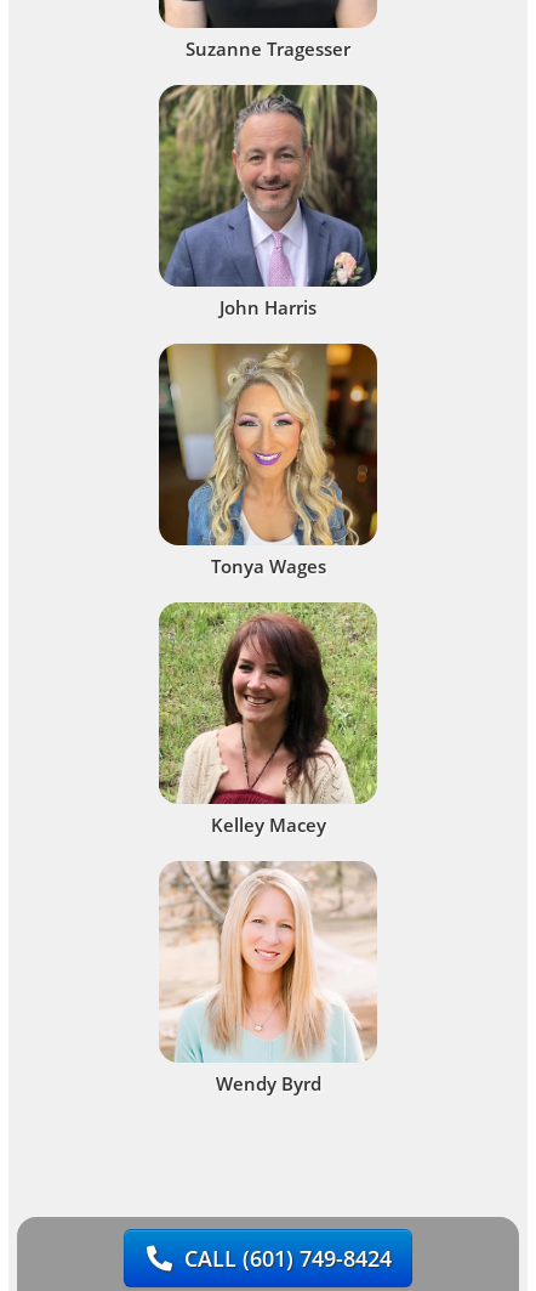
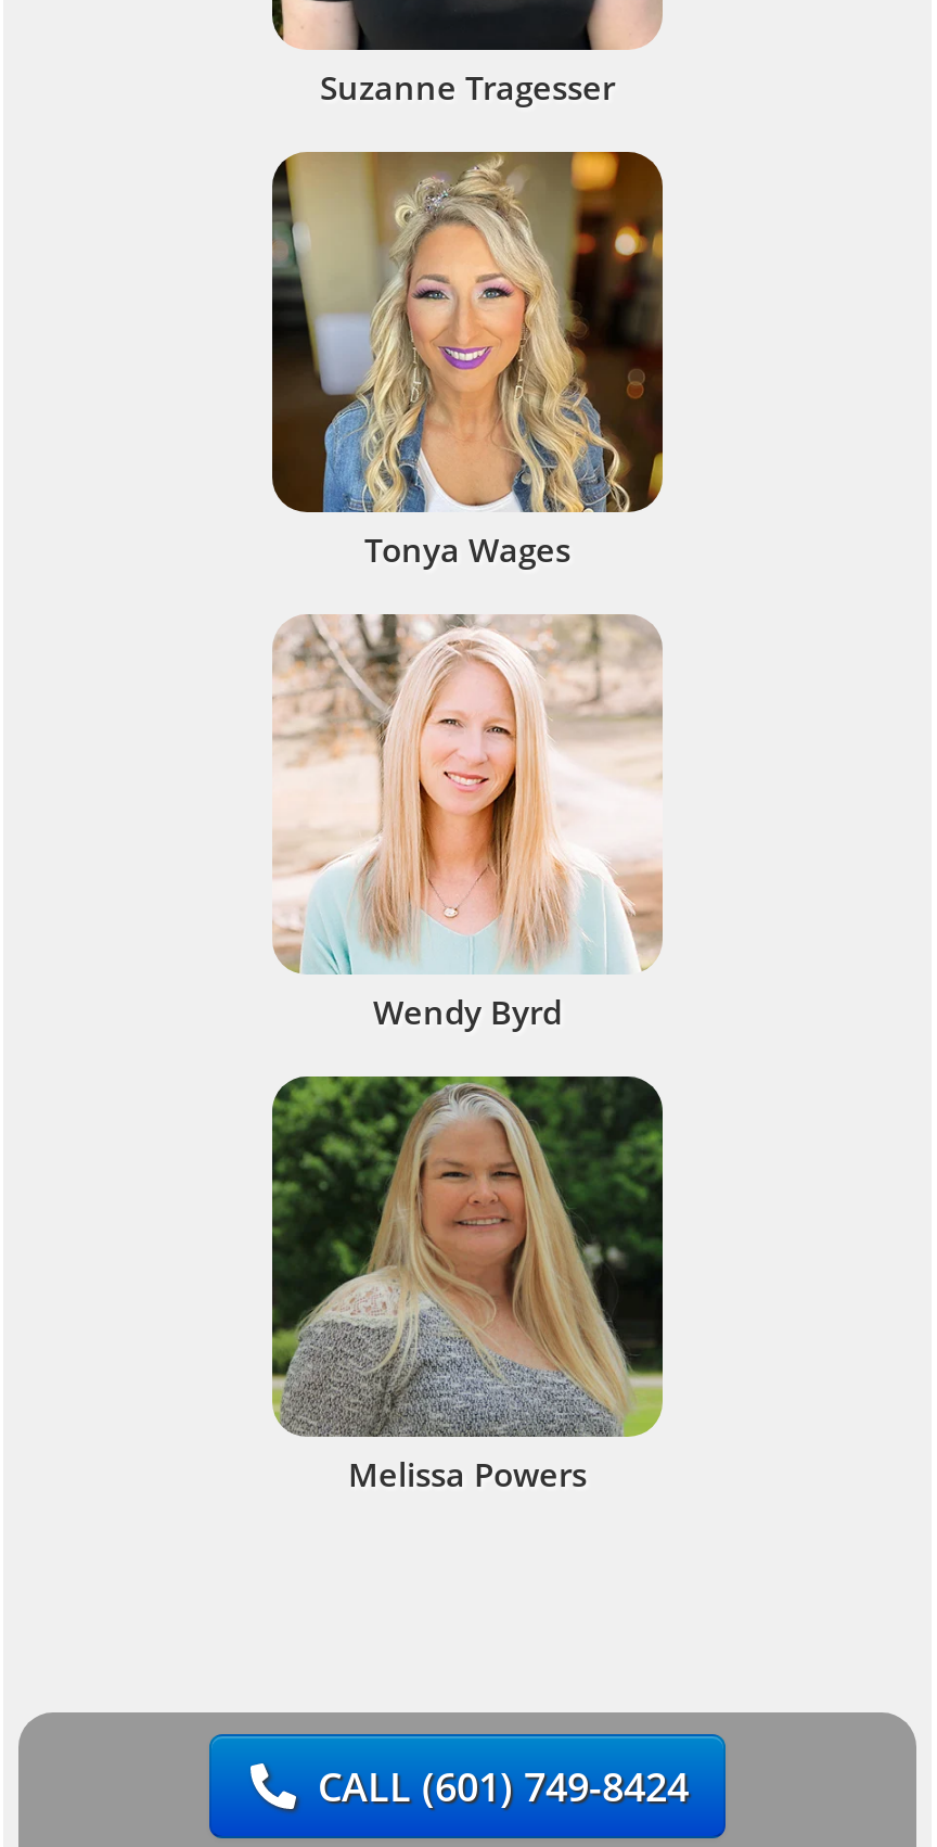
[158,84,378,319] [image] | John Harris -> none
[158,602,378,837] [image] | Kelley Macey -> none
moved [158,859,378,1095] -> [270,610,665,1033]: [image] | Wendy Byrd
none -> [270,1074,665,1495] [image] | Melissa Powers

